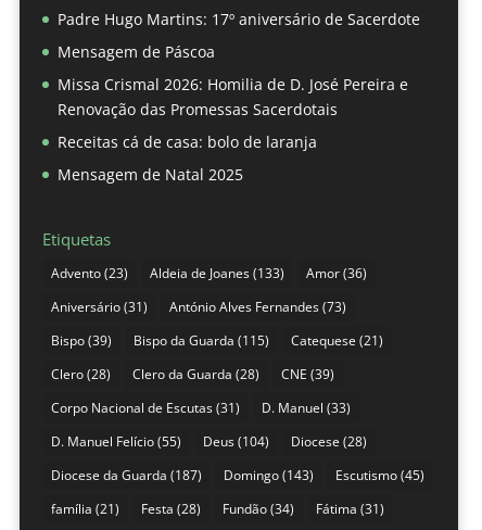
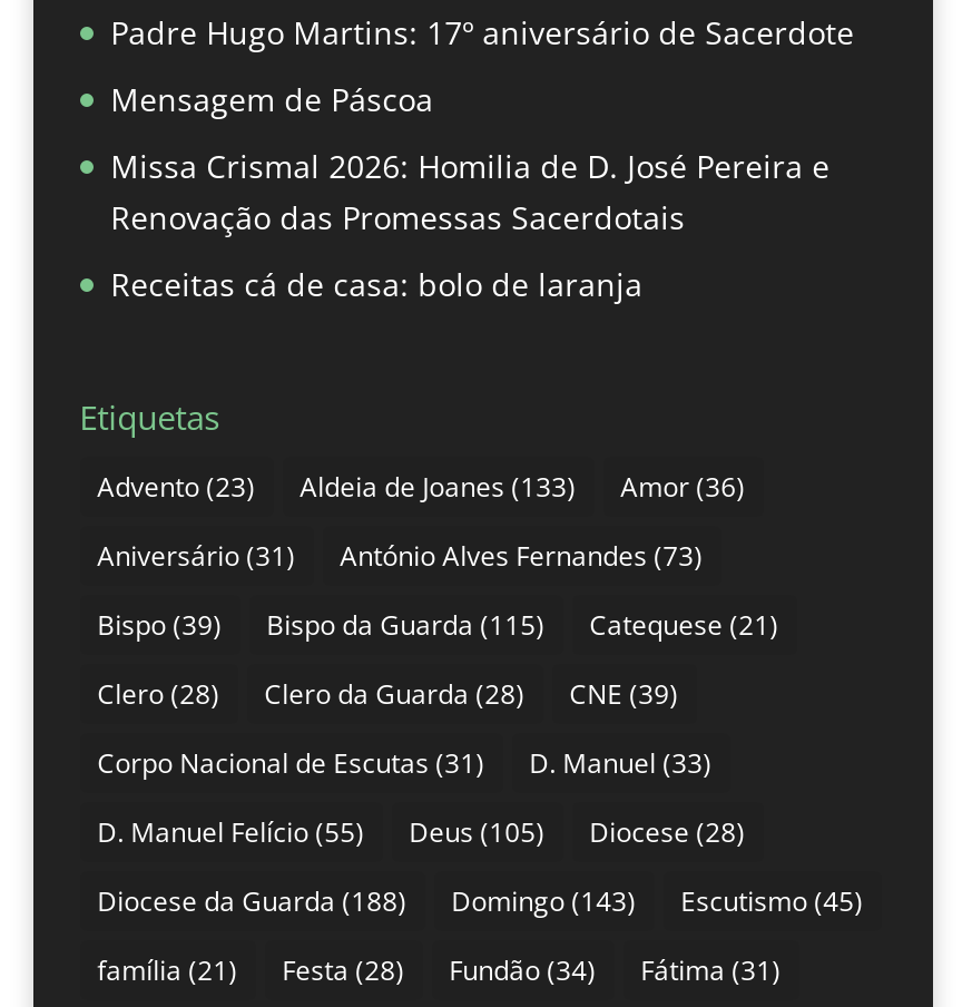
[57,164,243,184] Mensagem de Natal 2025 -> none
[51,432,366,451] D. Manuel Felício (55) Deus (104) Diocese (28) -> [97,813,745,851] D. Manuel Felício (55) Deus (105) Diocese (28)
[51,466,201,484] Diocese da Guarda (187) -> [97,882,407,920] Diocese da Guarda (188)

